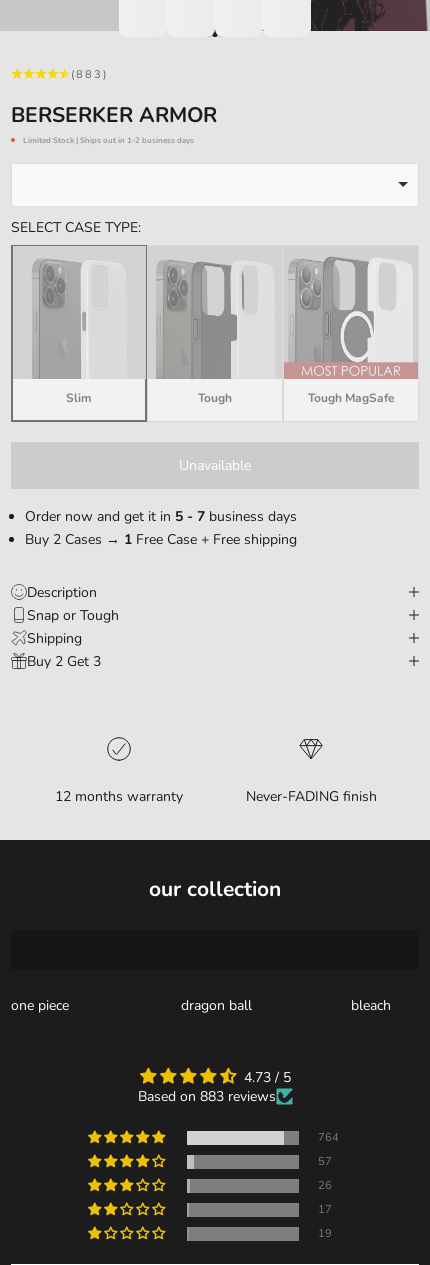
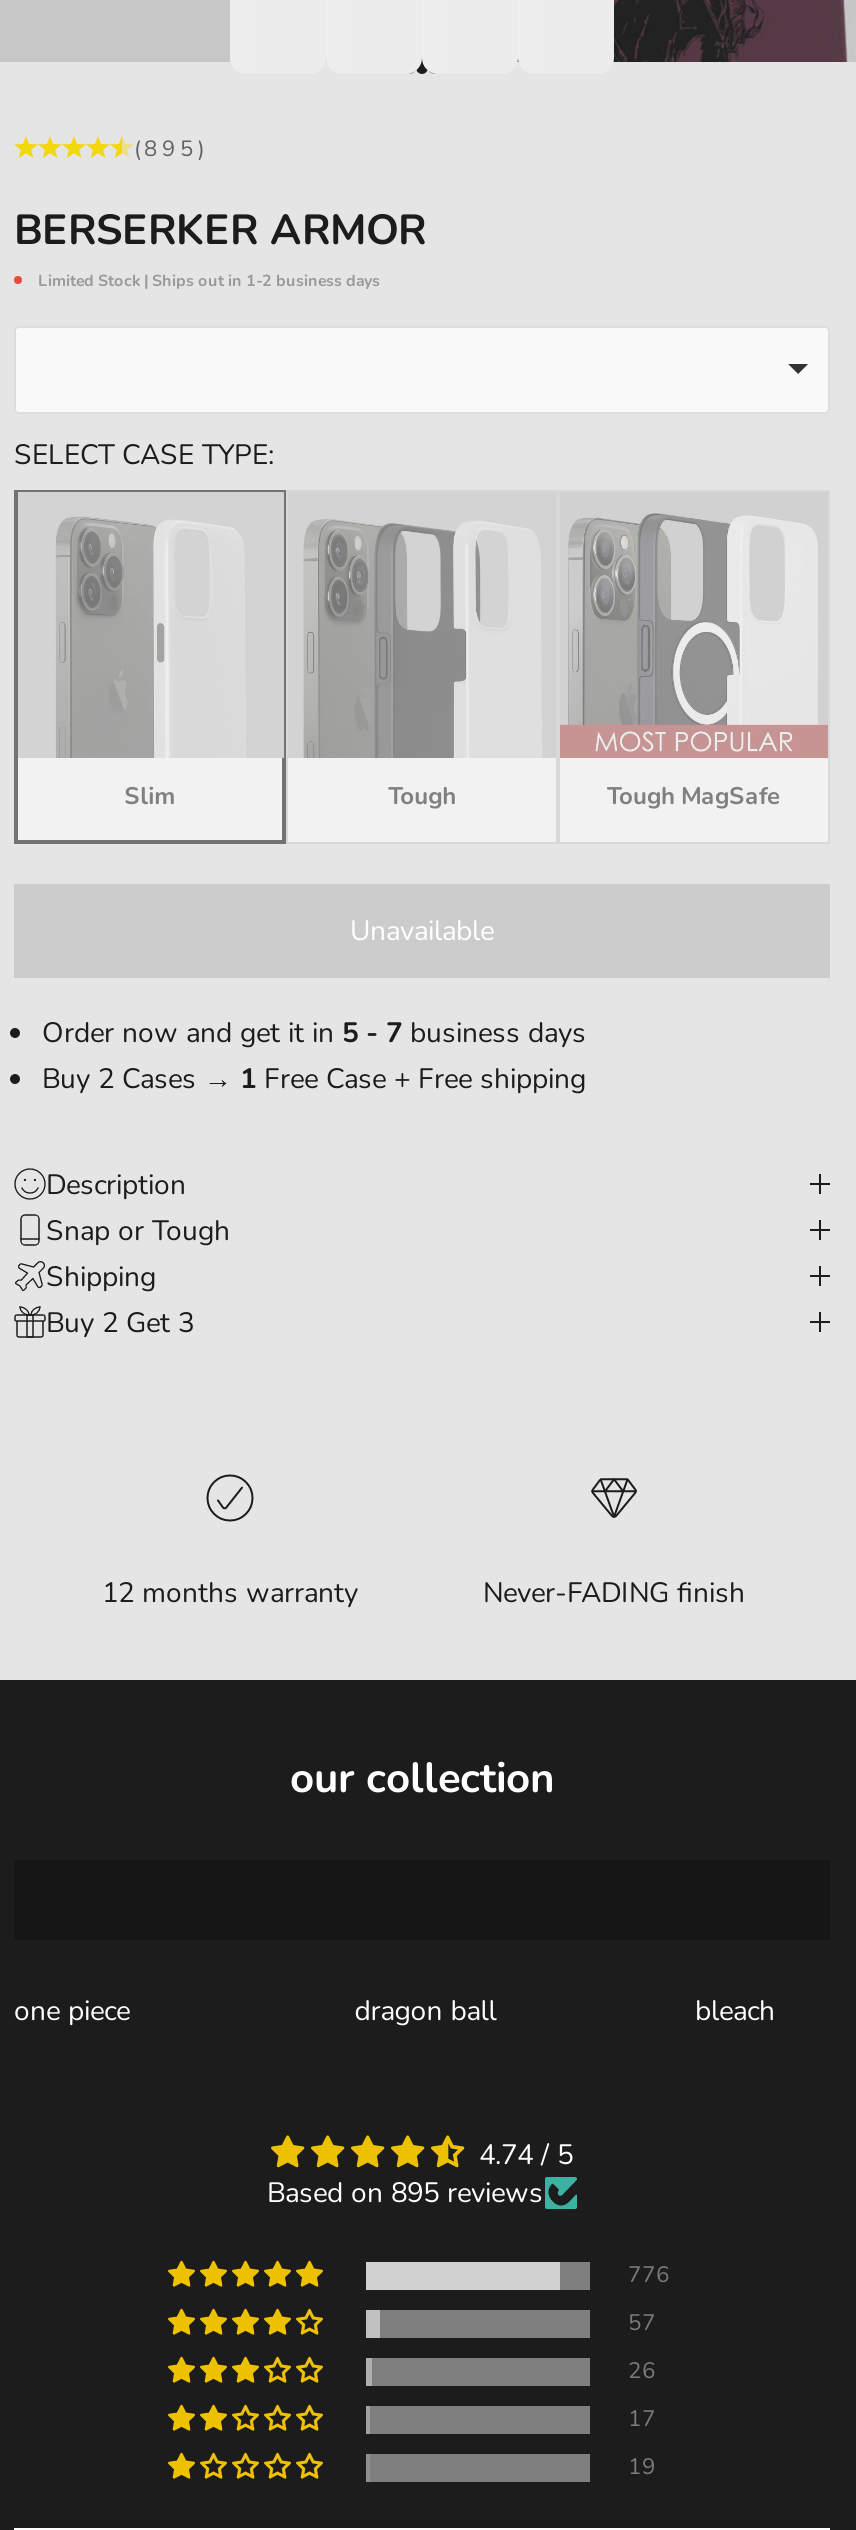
[71,66,108,81] (883) -> [134,133,208,163] (895)
[243,1068,290,1087] 4.73 / 5 -> [479,2135,573,2173] 4.74 / 5
[137,1087,275,1106] Based on 883 reviews -> [267,2173,543,2211] Based on 895 reviews
[318,1130,339,1145] 764 -> [628,2260,670,2290] 776

